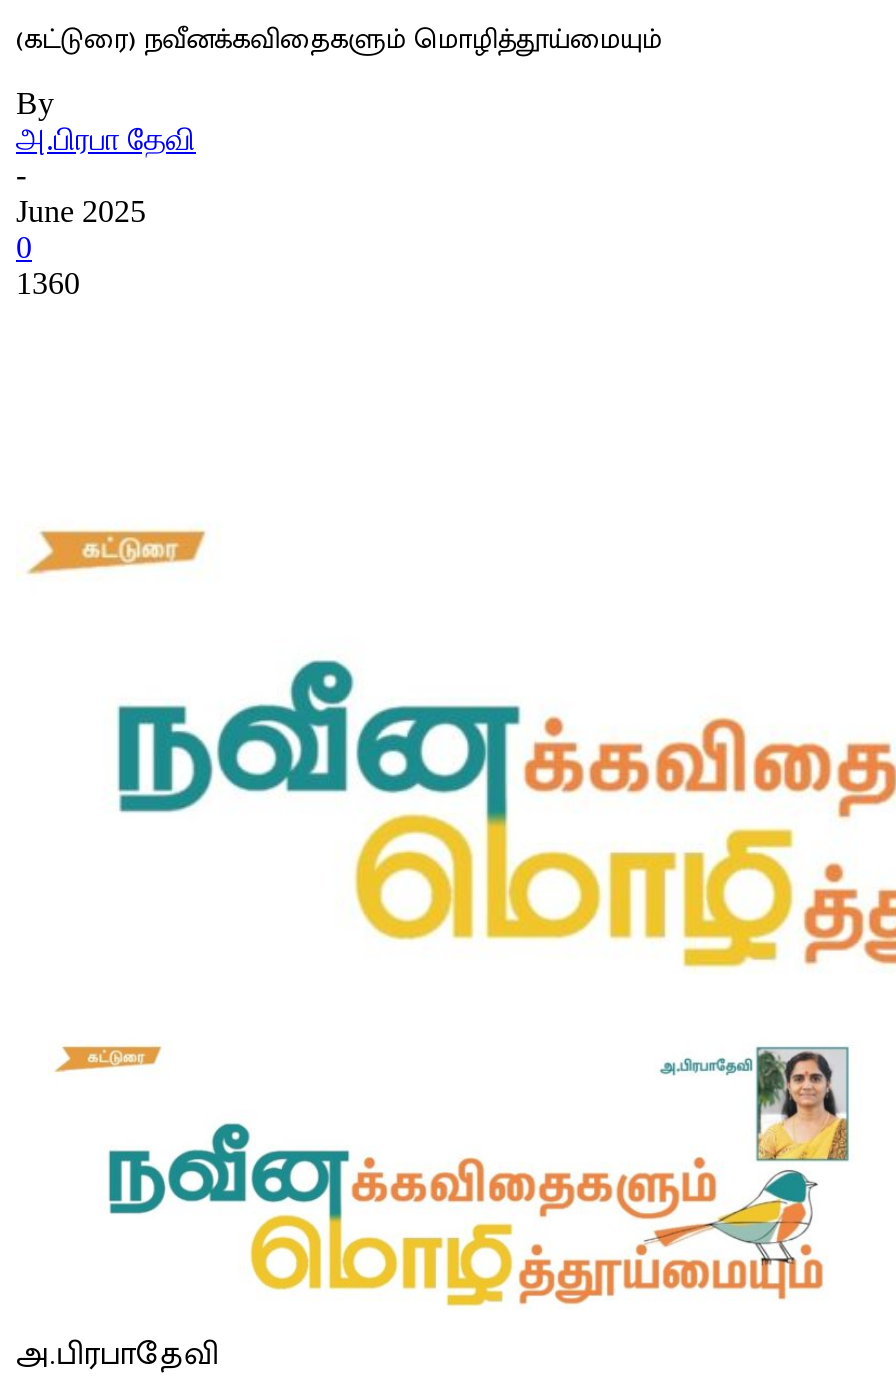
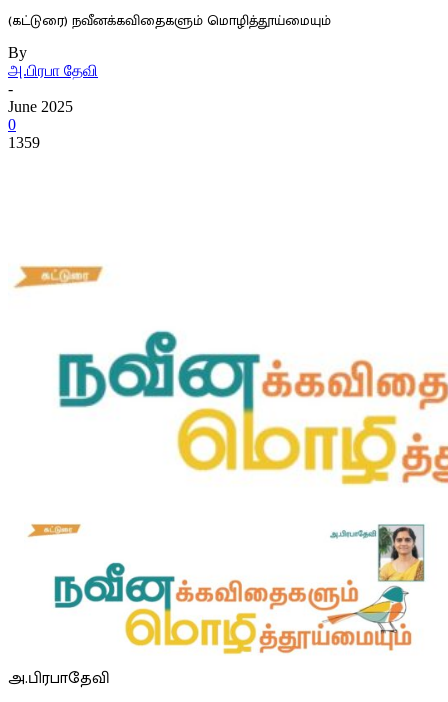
[16,265,80,299] 1360 -> [8,134,40,151] 1359

